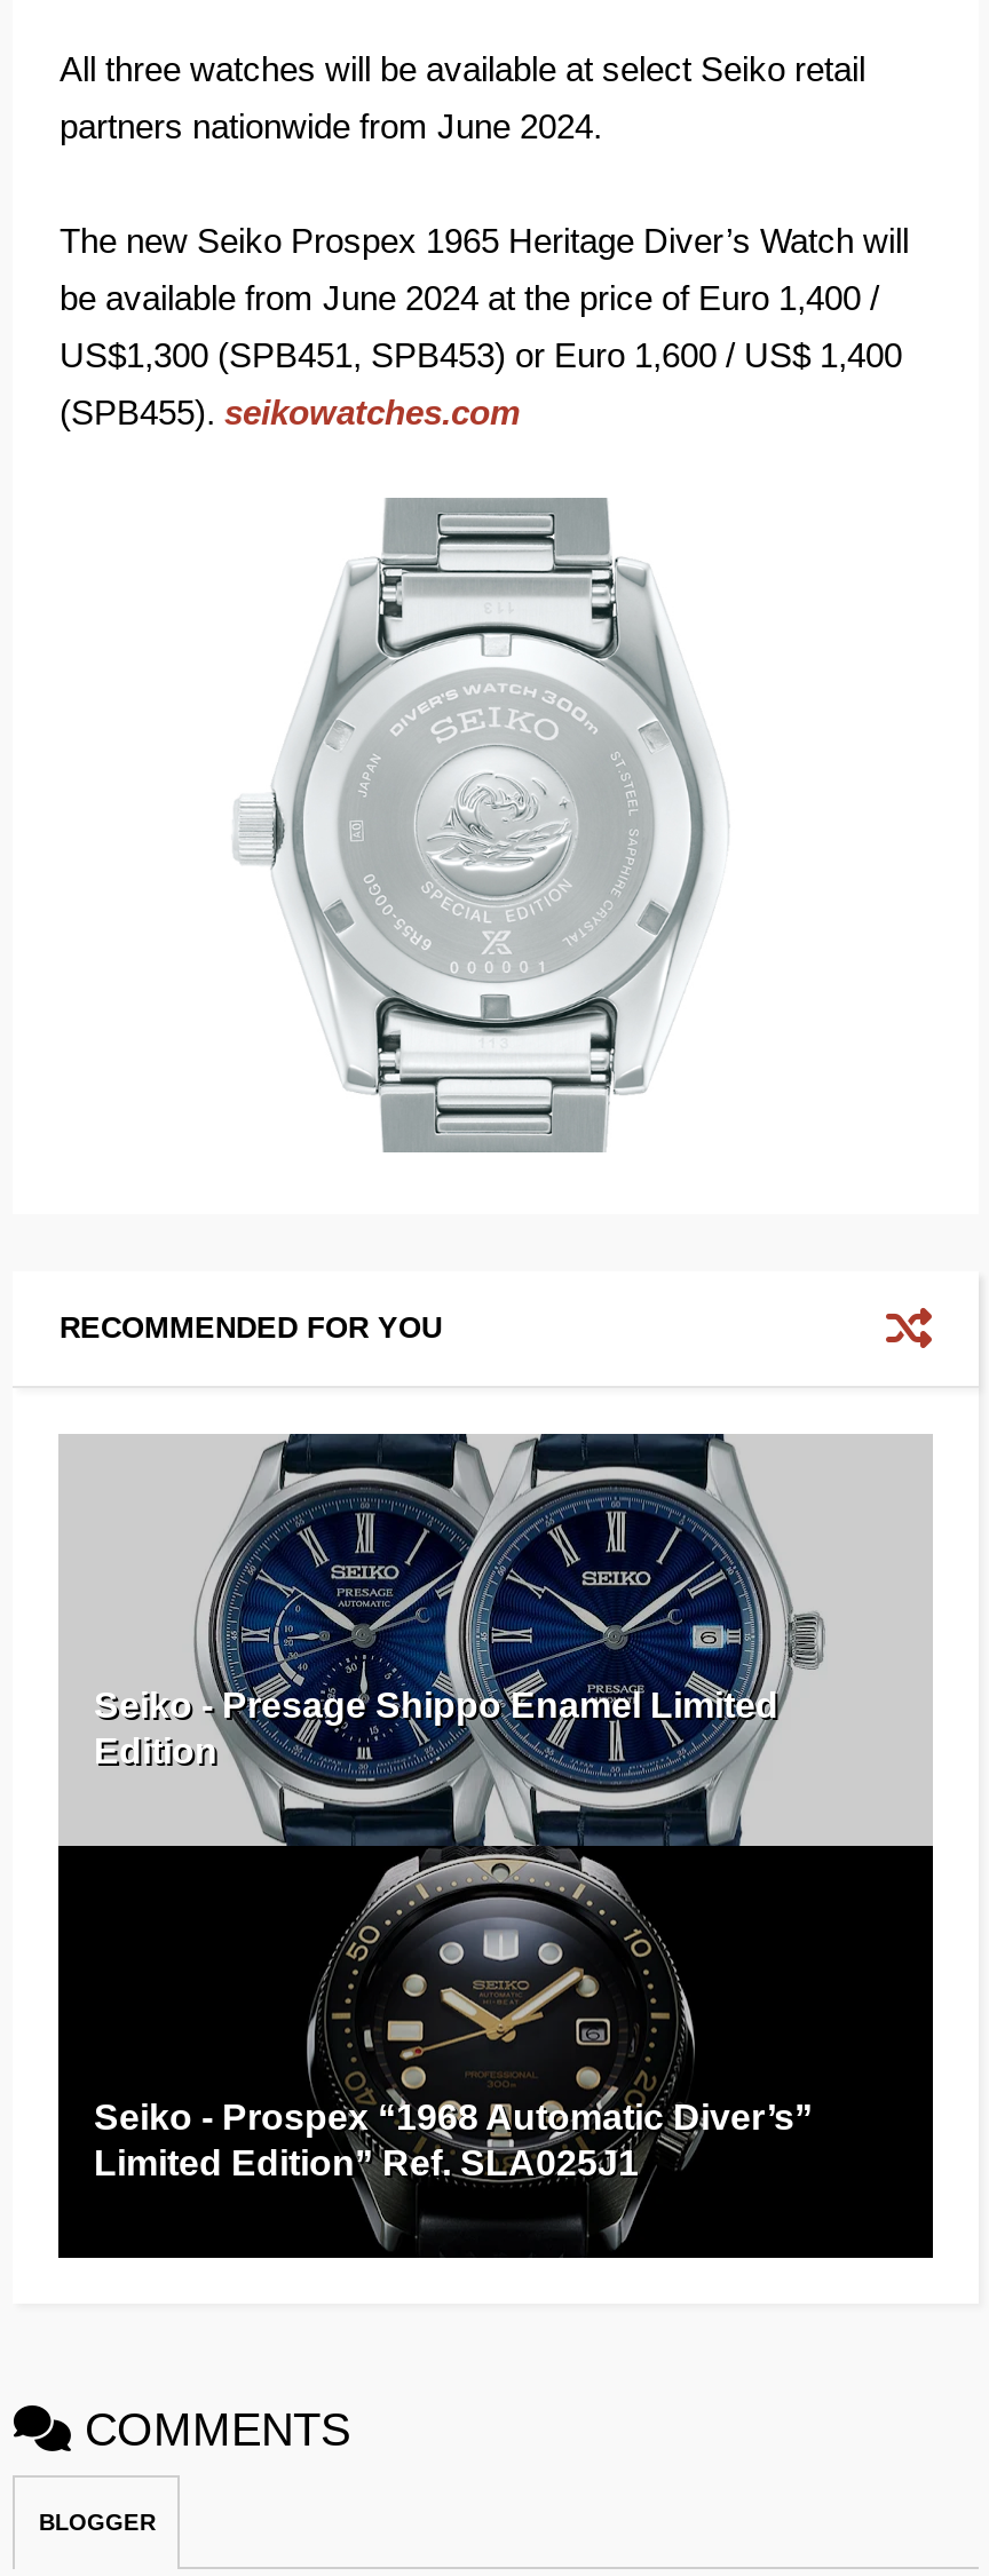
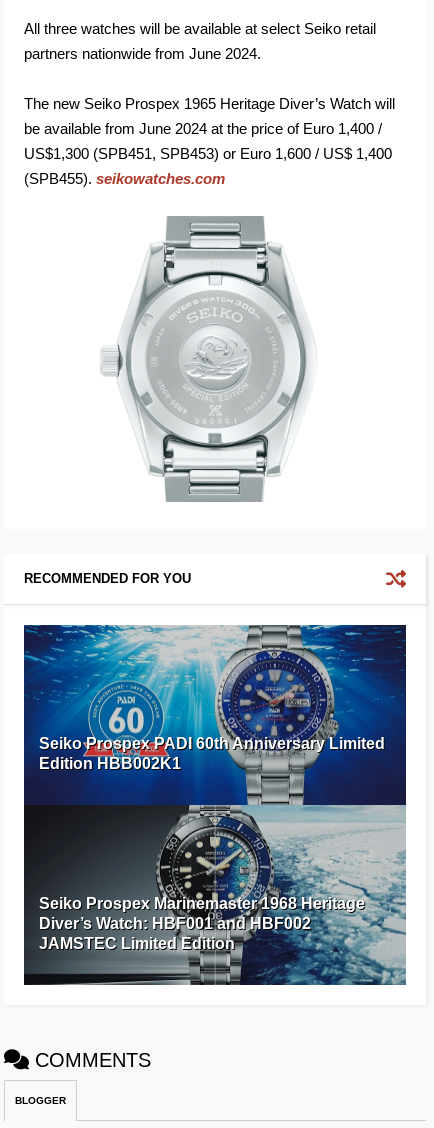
[58,1432,935,2260] [image] | Seiko - Presage Shippo Enamel Limited | Edition -> [23,624,407,986] [image] | Seiko Prospex PADI 60th Anniversary Limited | Edition HBB002K1
[94,2098,812,2183] Seiko - Prospex “1968 Automatic Diver’s” | Limited Edition” Ref. SLA025J1 -> [39,895,365,952] Seiko Prospex Marinemaster 1968 Heritage | Diver’s Watch: HBF001 and HBF002 | JAMSTEC Limited Edition

